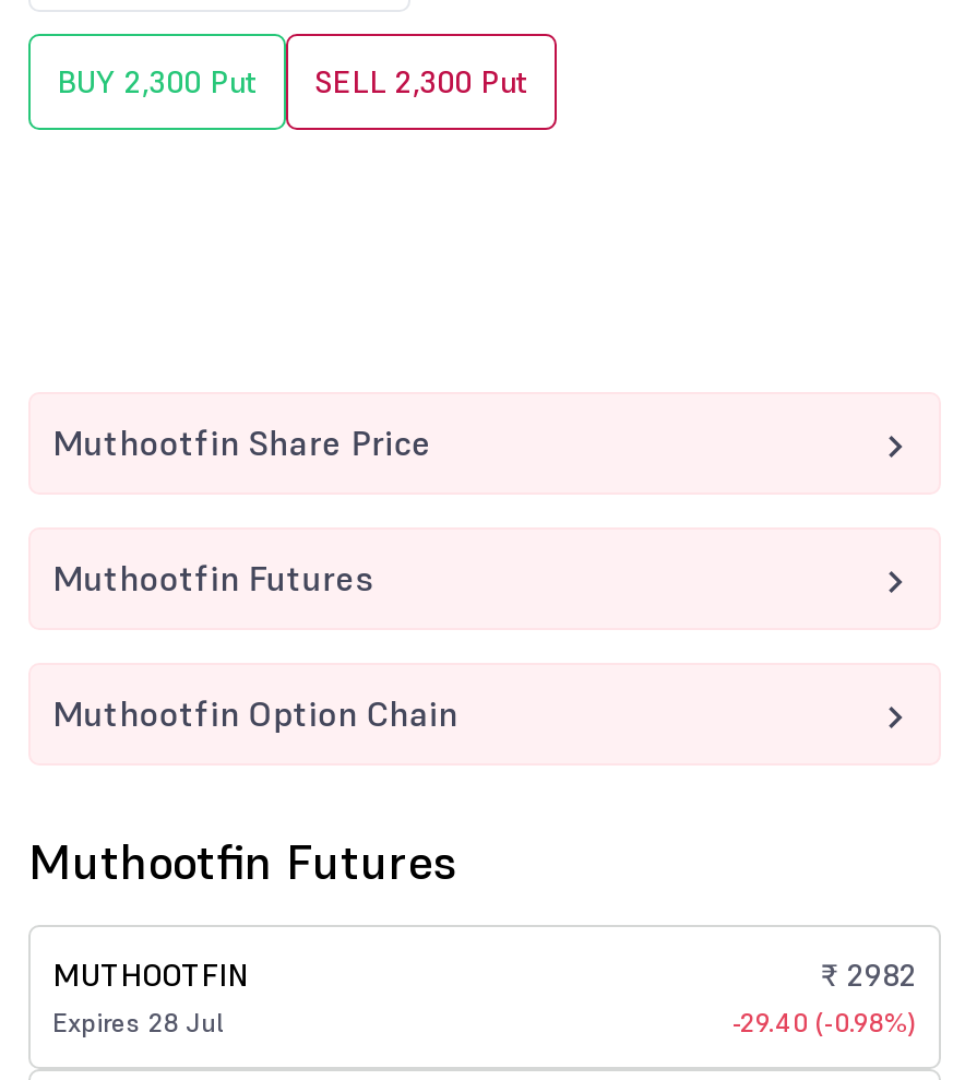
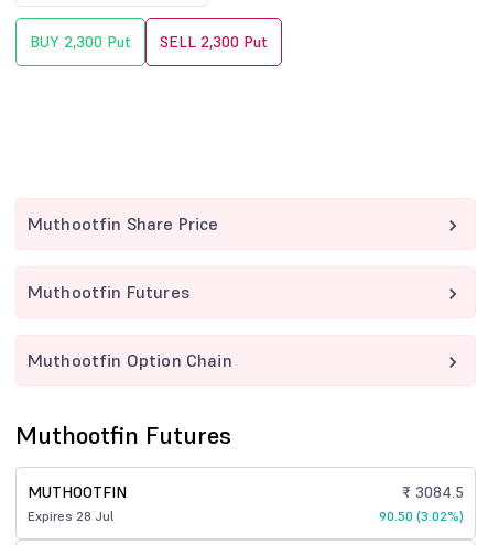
[821,956,917,995] ₹ 2982 -> [402,482,464,502] ₹ 3084.5
[731,1006,917,1039] -29.40 (-0.98%) -> [379,508,464,524] 90.50 (3.02%)

